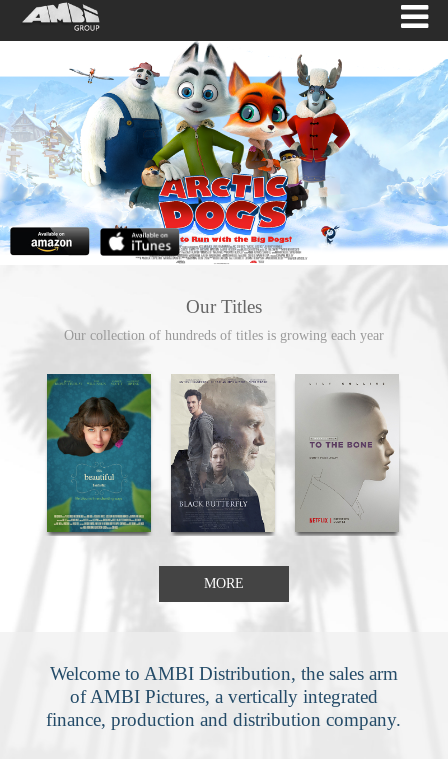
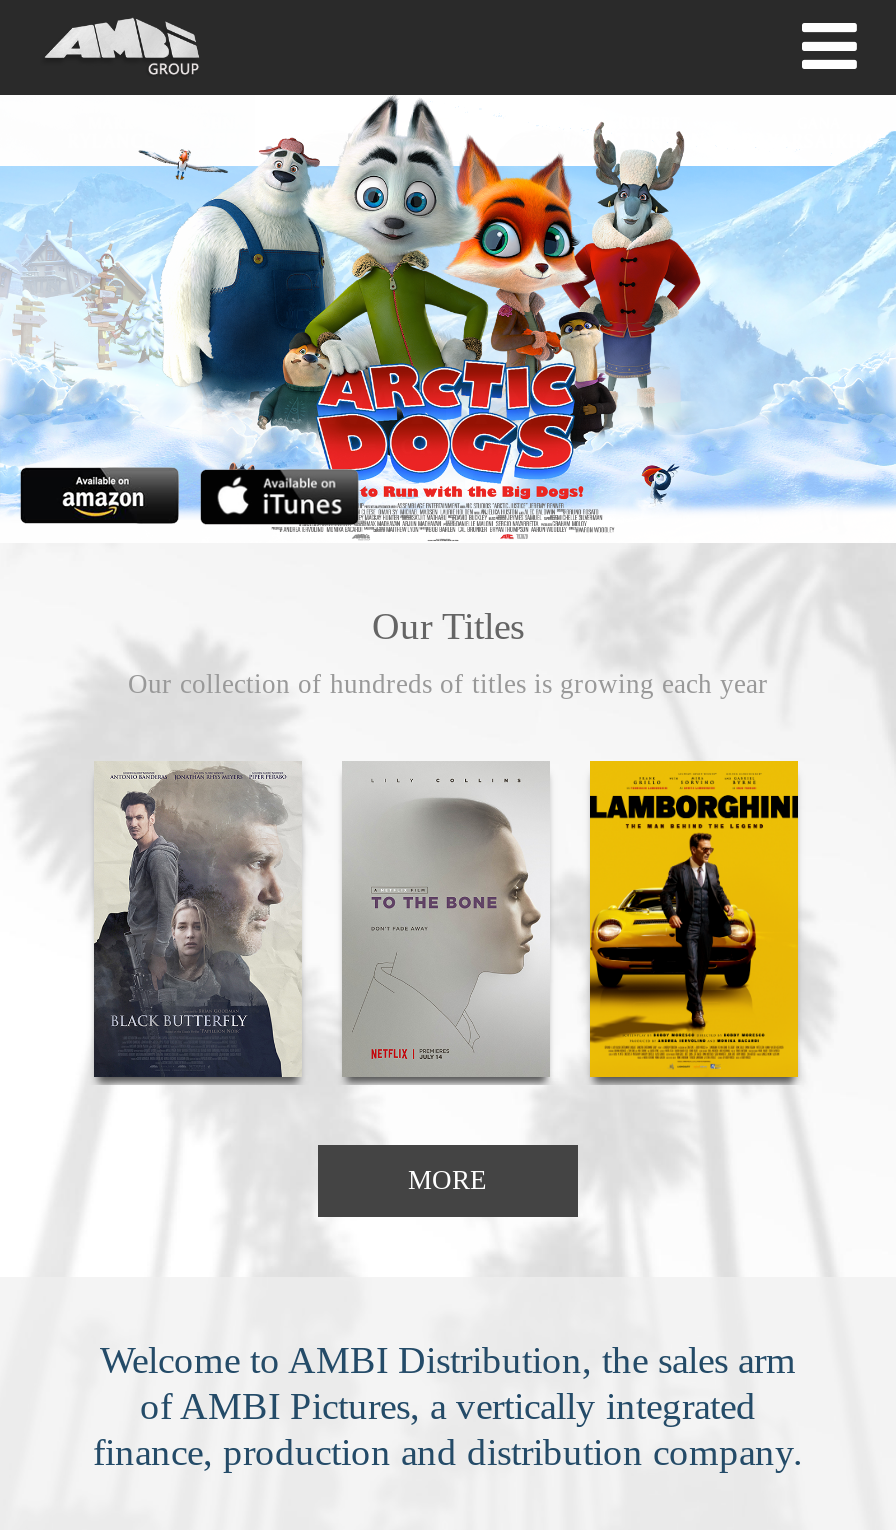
[46,373,152,533] [image] -> [94,761,302,1077] [image]
[171,377,275,533] [image] -> [342,769,548,1077] [image]
[295,374,399,532] [image] -> [588,759,800,1079] [image]

